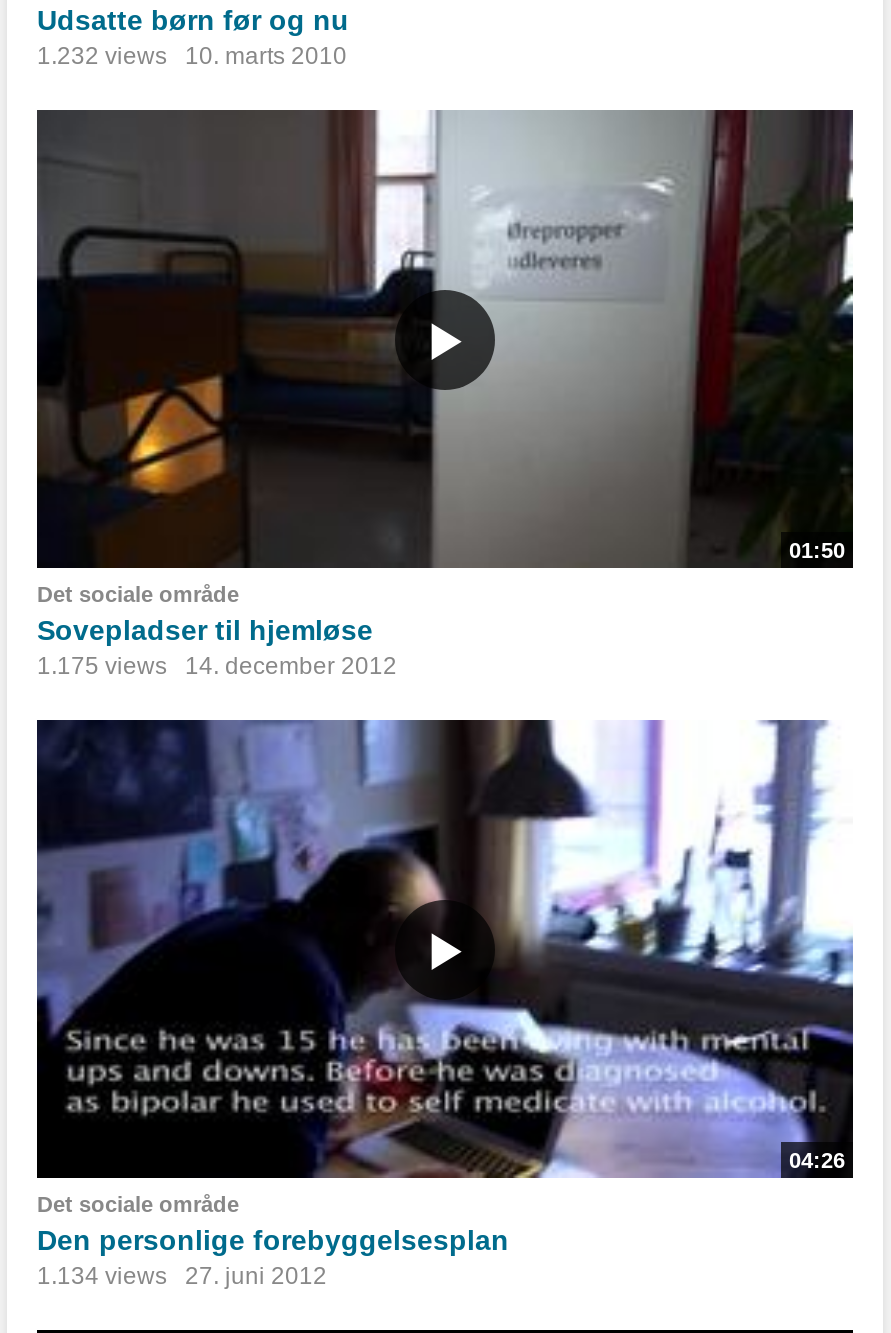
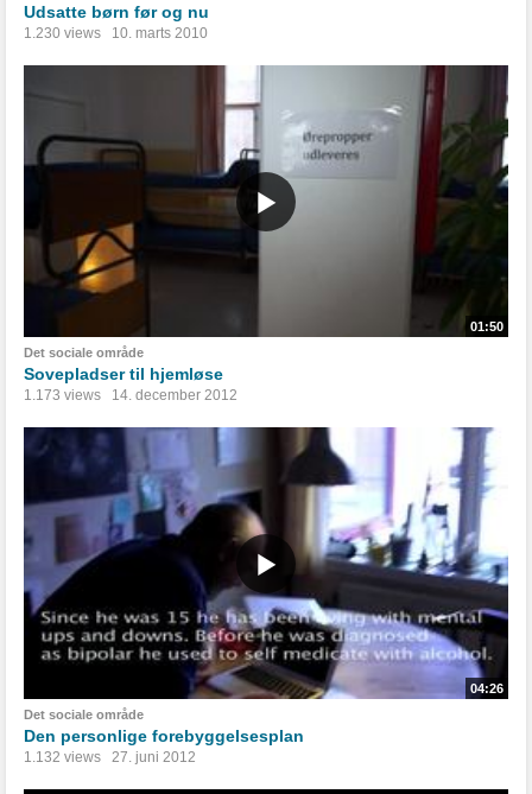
[37,43,347,71] 1.232 views 10. marts 2010 -> [24,25,208,42] 1.230 views 10. marts 2010
[37,653,397,681] 1.175 views 14. december 2012 -> [24,387,237,404] 1.173 views 14. december 2012
[37,1263,327,1291] 1.134 views 27. juni 2012 -> [24,749,196,766] 1.132 views 27. juni 2012

